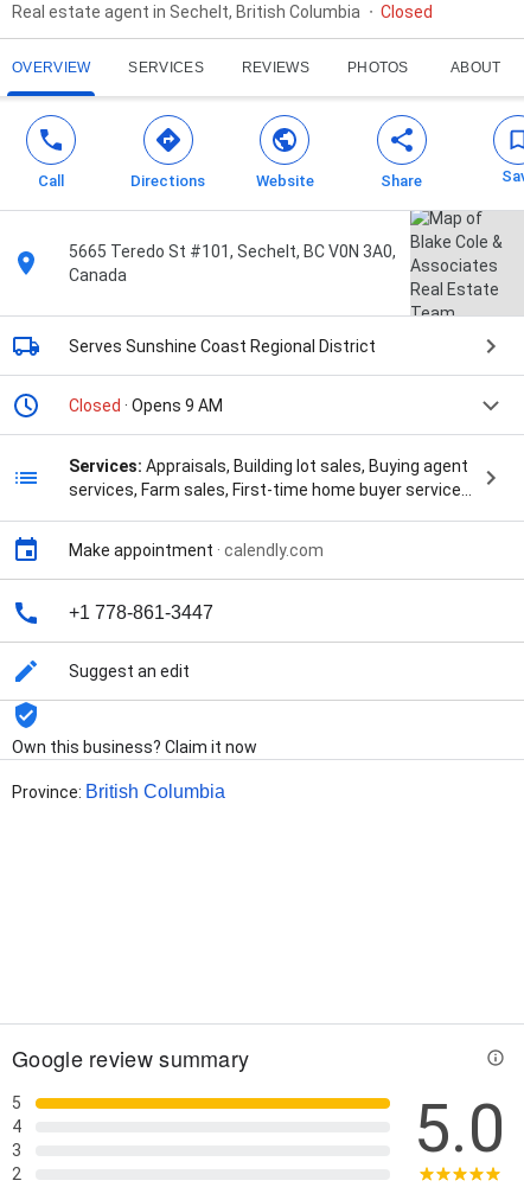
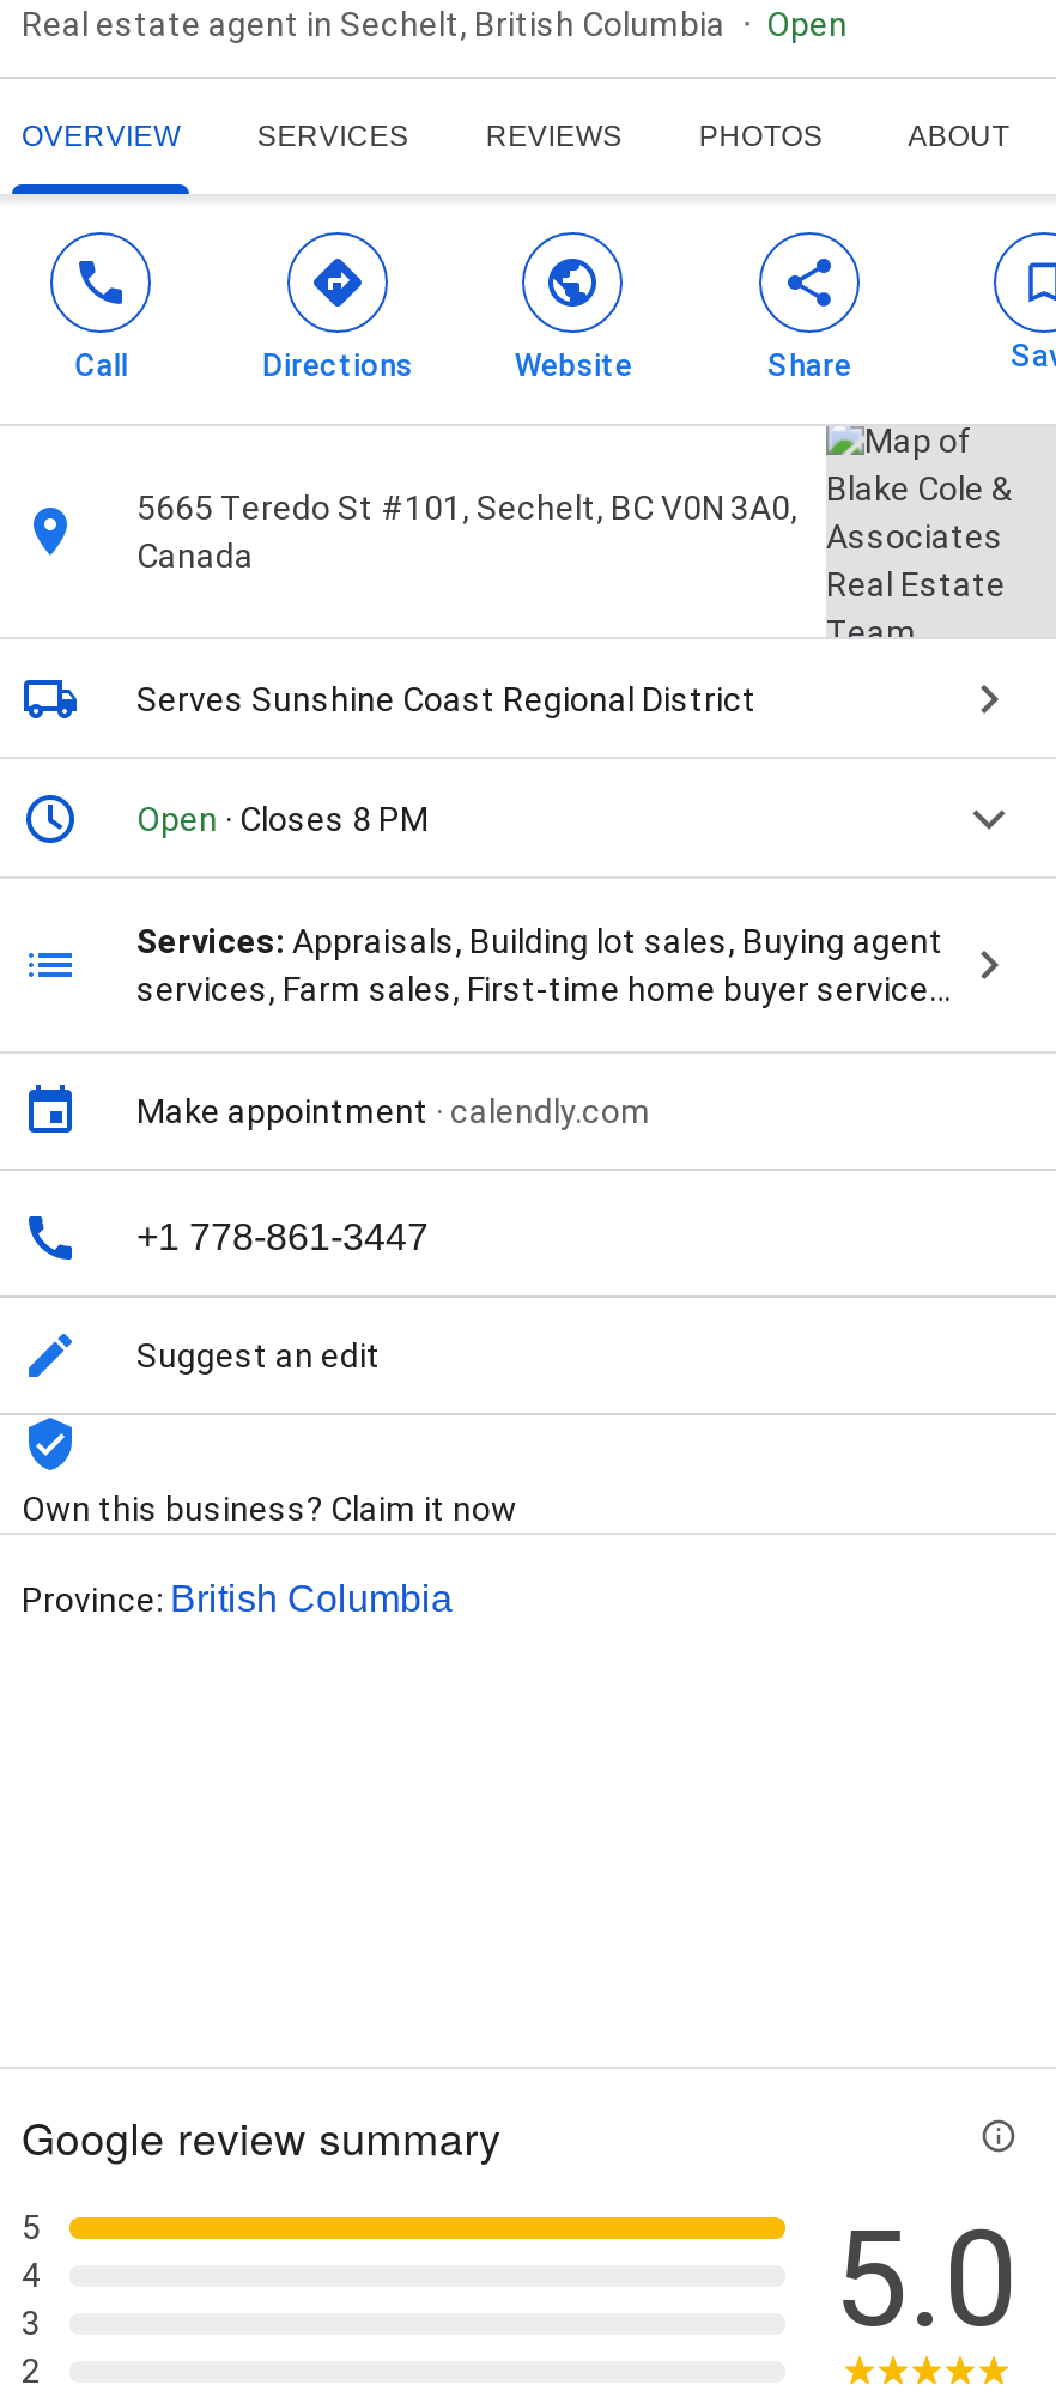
[381,3,433,22] Closed -> [766,5,848,44] Open
[69,396,223,415] Closed · Opens 9 AM -> [136,800,429,839] Open · Closes 8 PM

